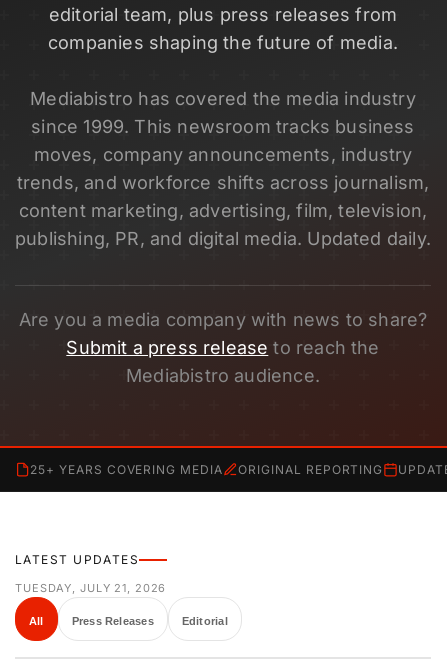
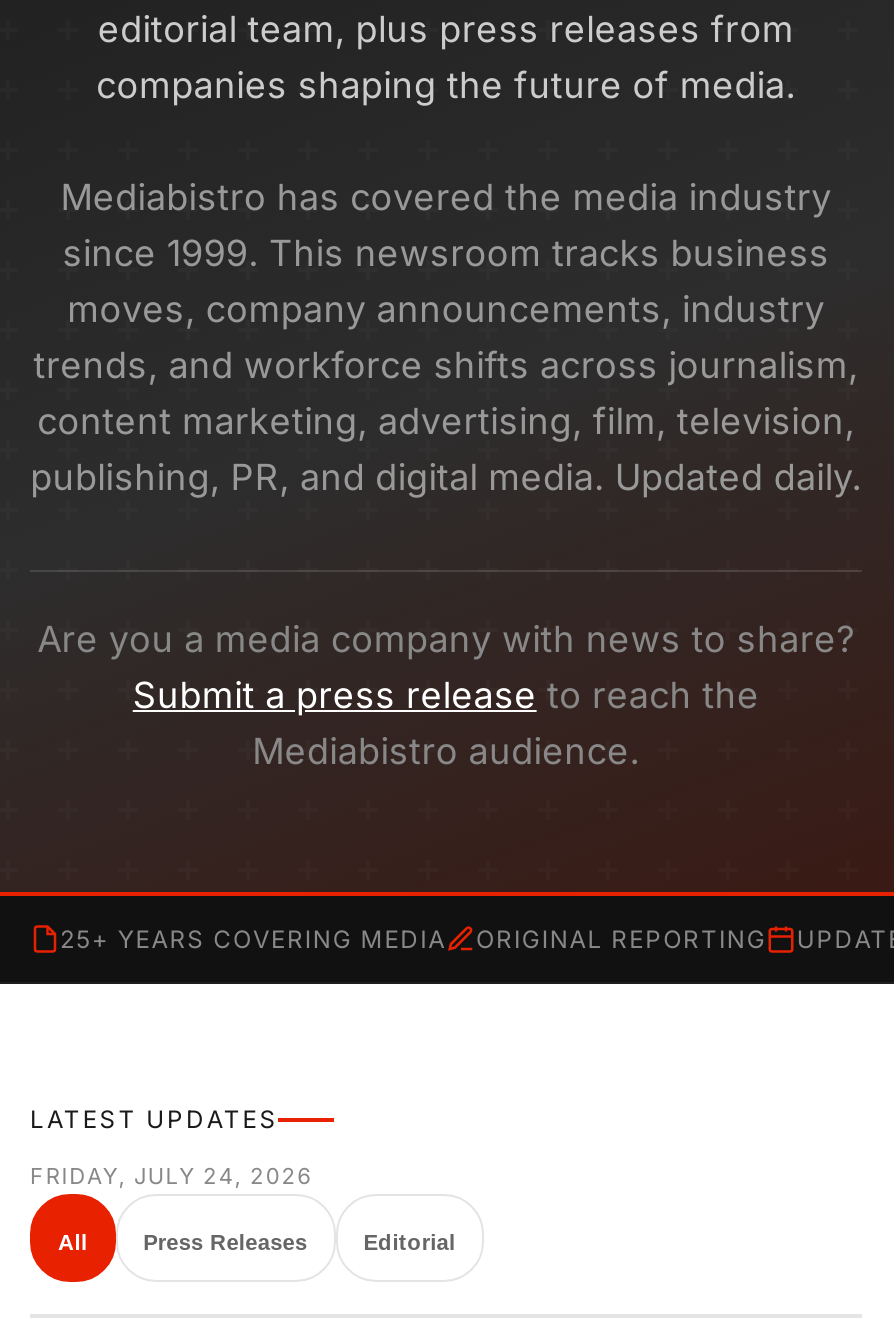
[15,581,166,595] TUESDAY, JULY 21, 2026 -> [30,1162,313,1190] FRIDAY, JULY 24, 2026

